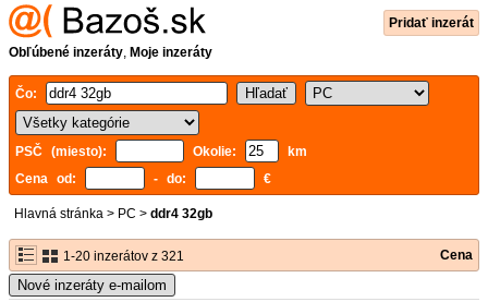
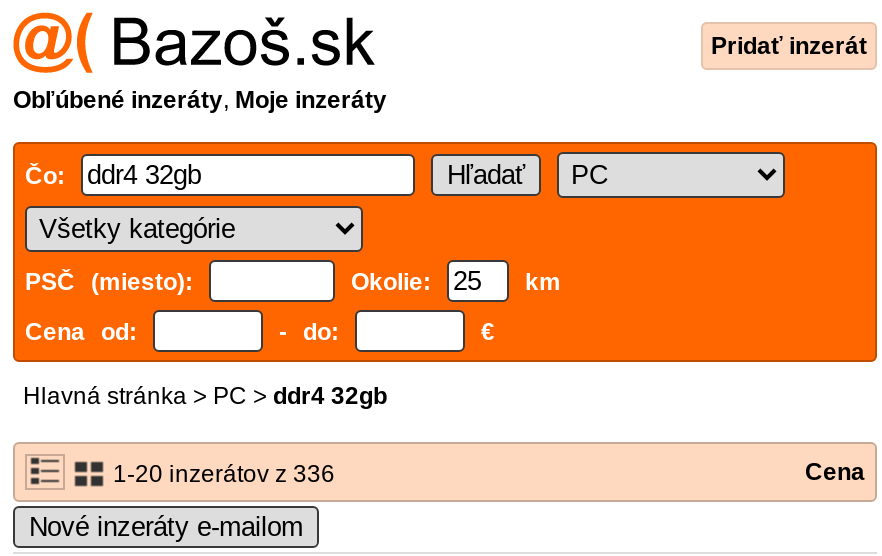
[60,249,184,264] 1-20 inzerátov z 321 -> [107,460,335,488] 1-20 inzerátov z 336

